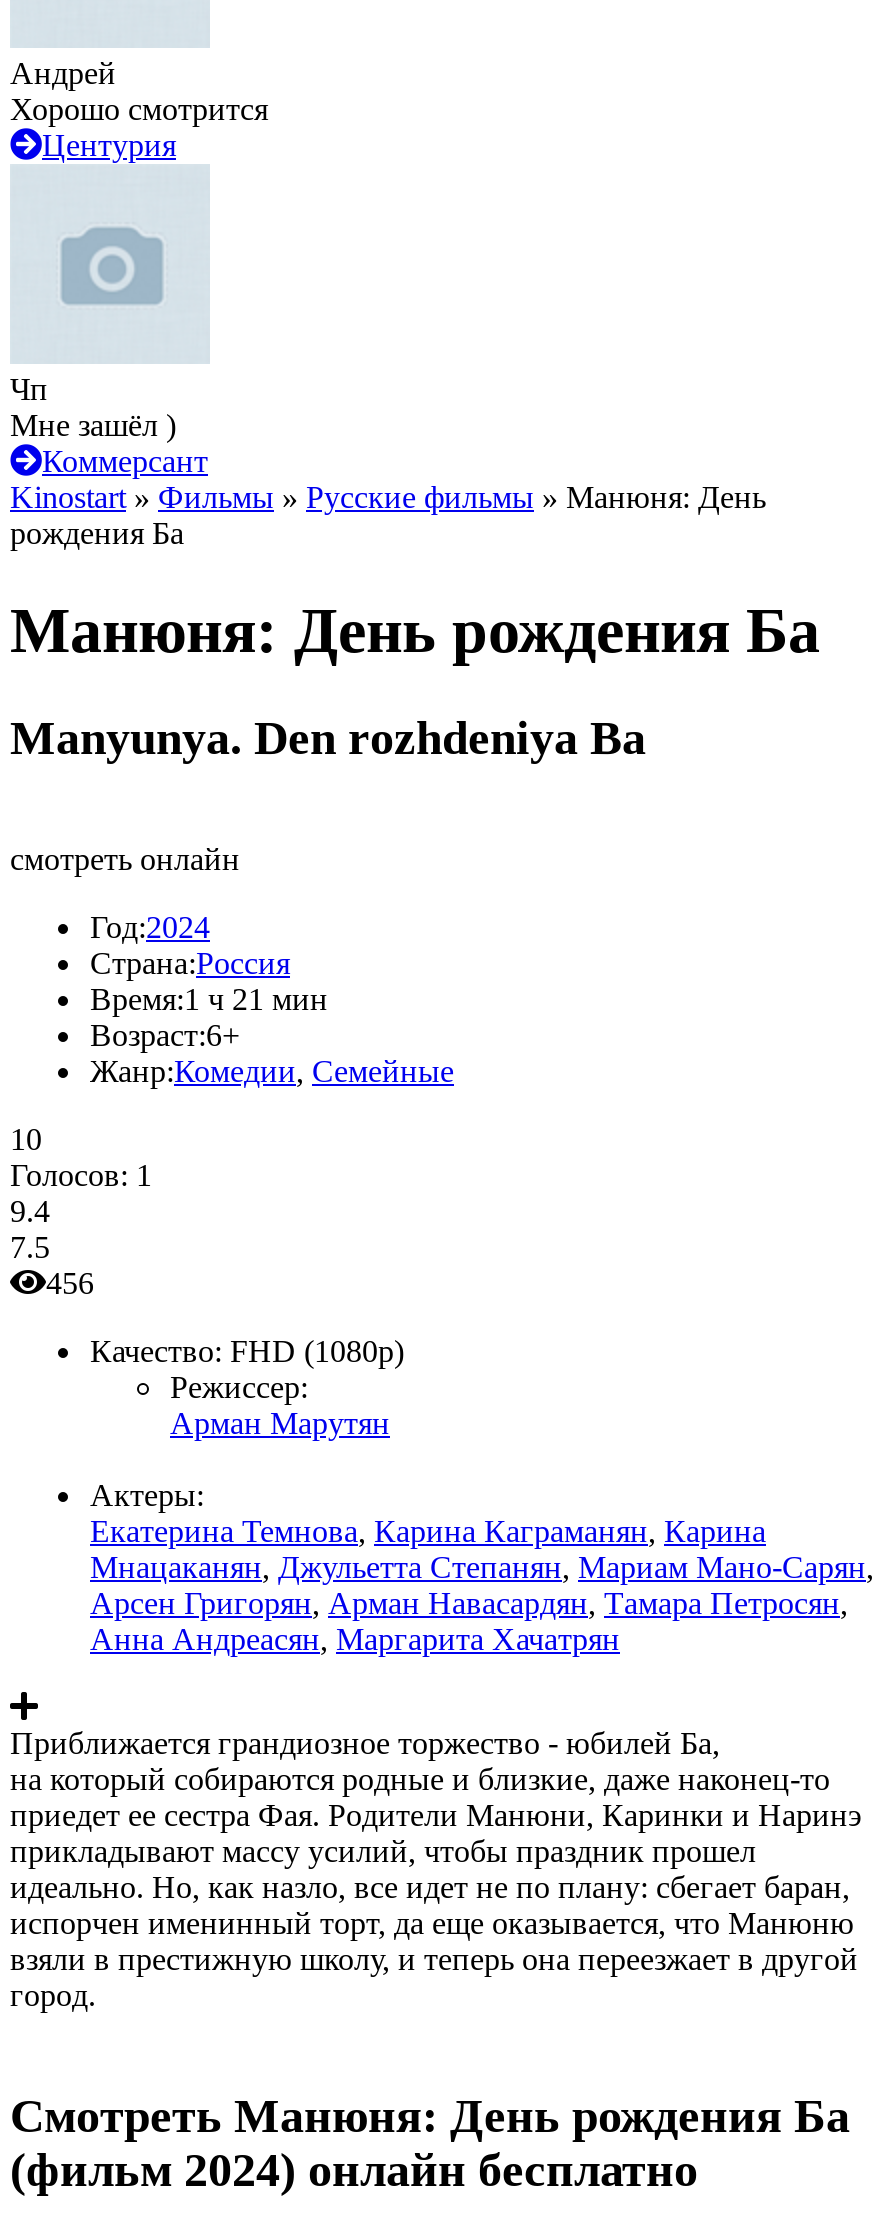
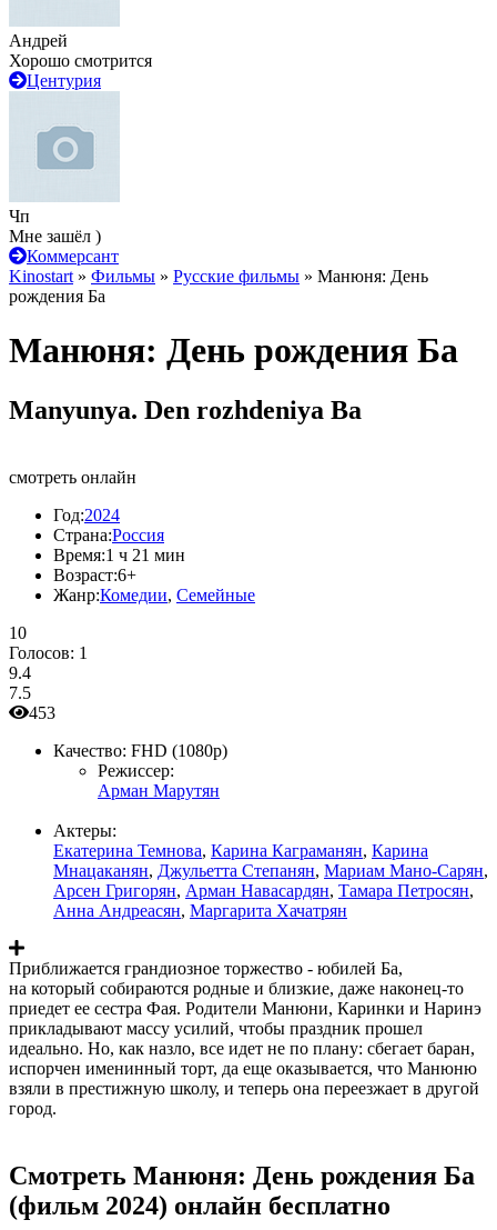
[46,1266,94,1300] 456 -> [29,703,55,722] 453

